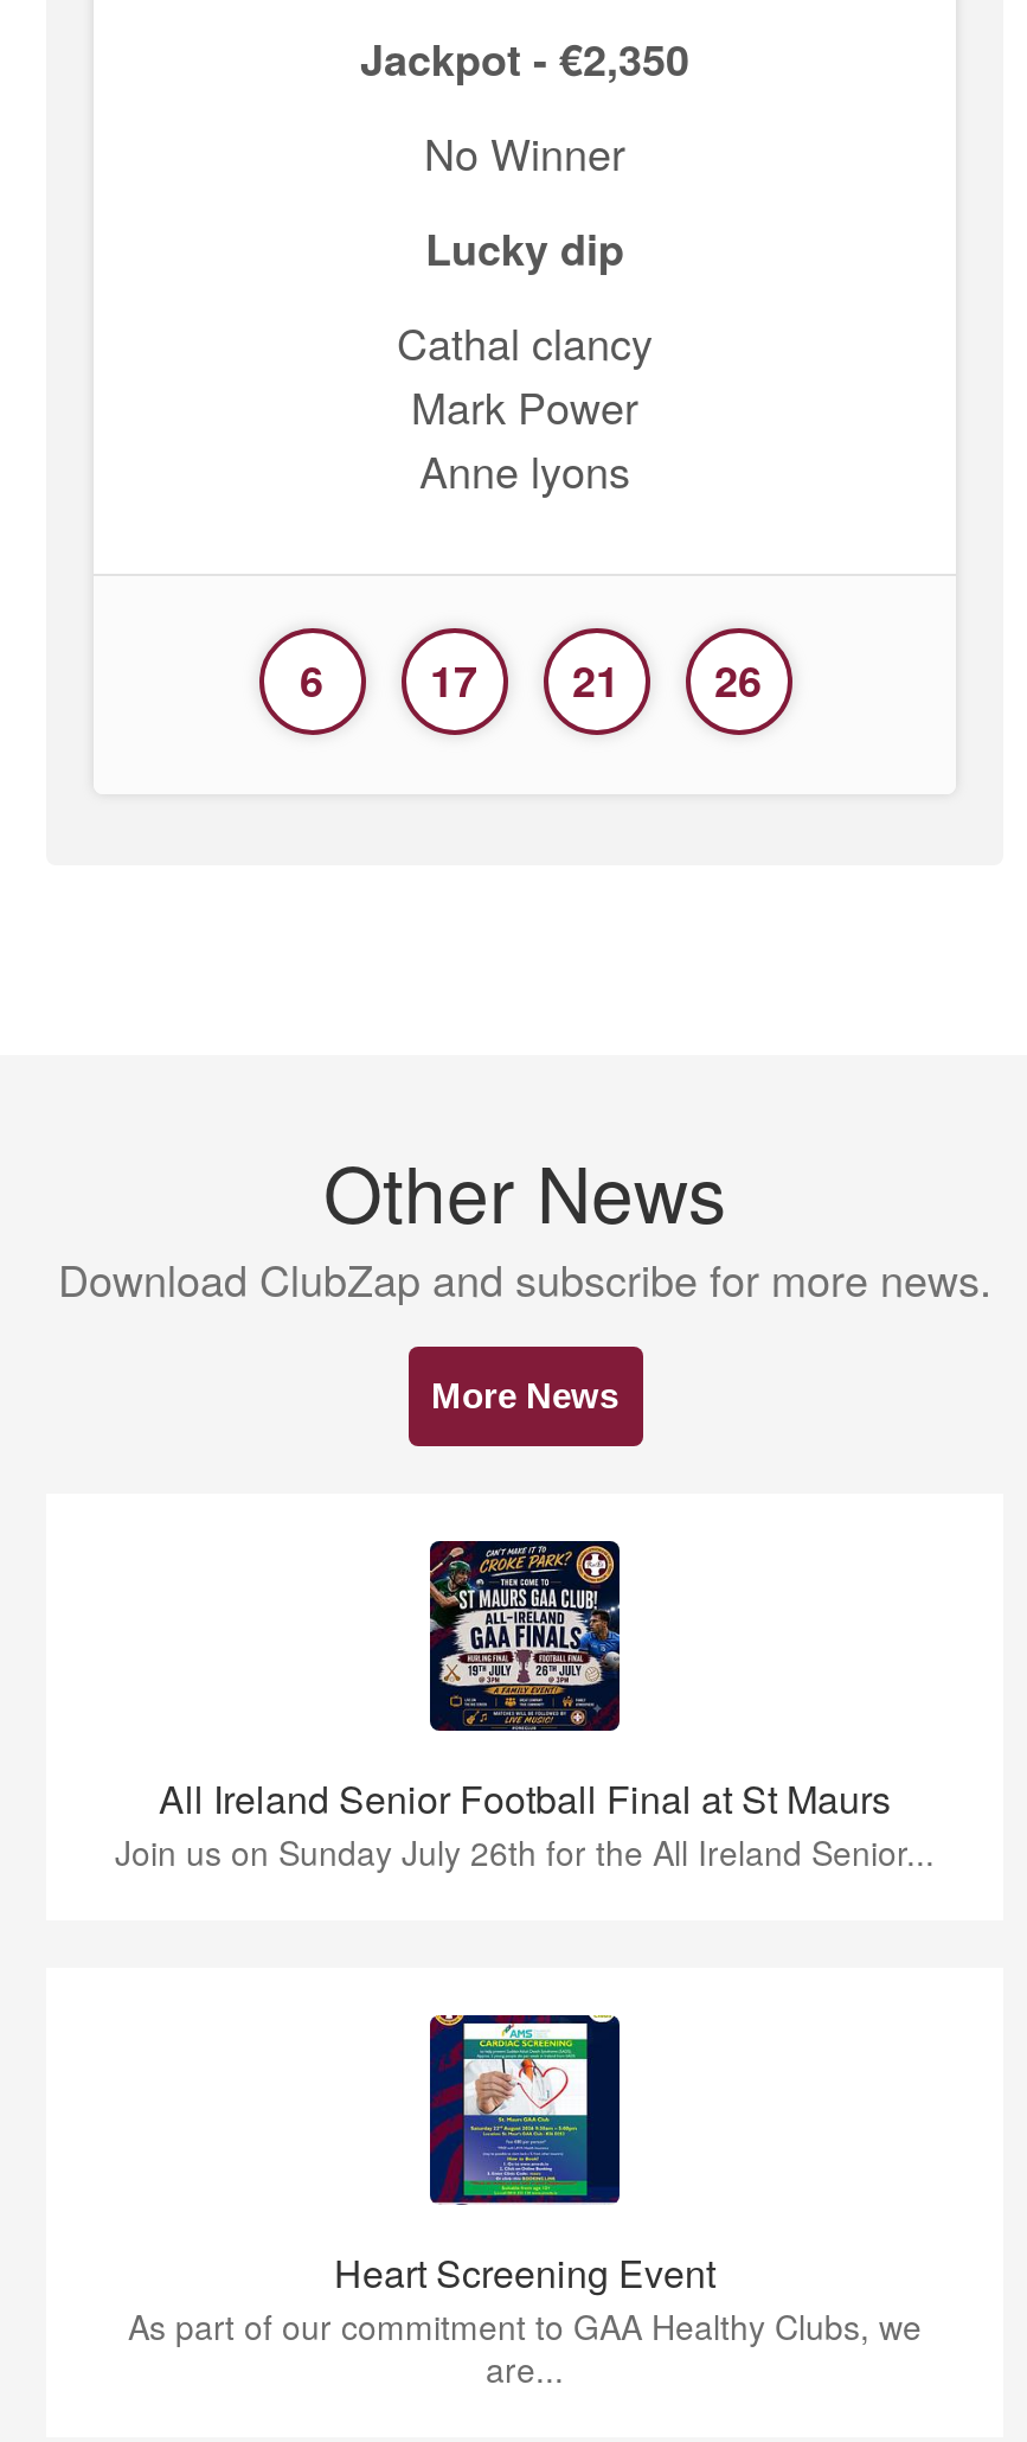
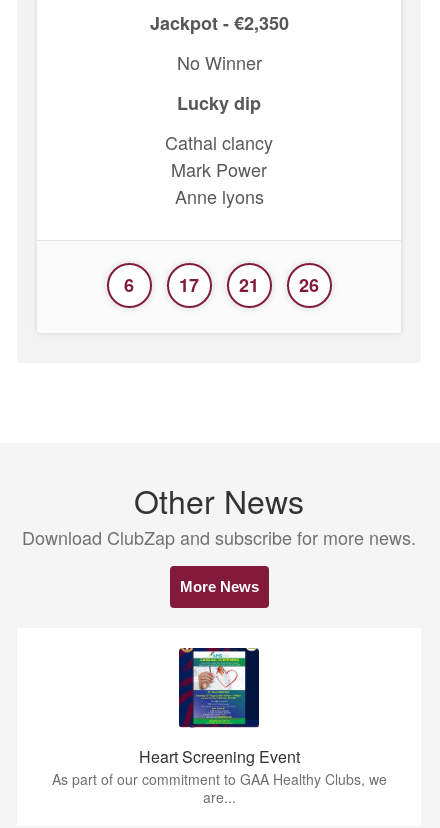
[115,1539,935,1875] [image] | All Ireland Senior Football Final at St Maurs | Join us on Sunday July 26th for the All Ireland Senior... -> none

